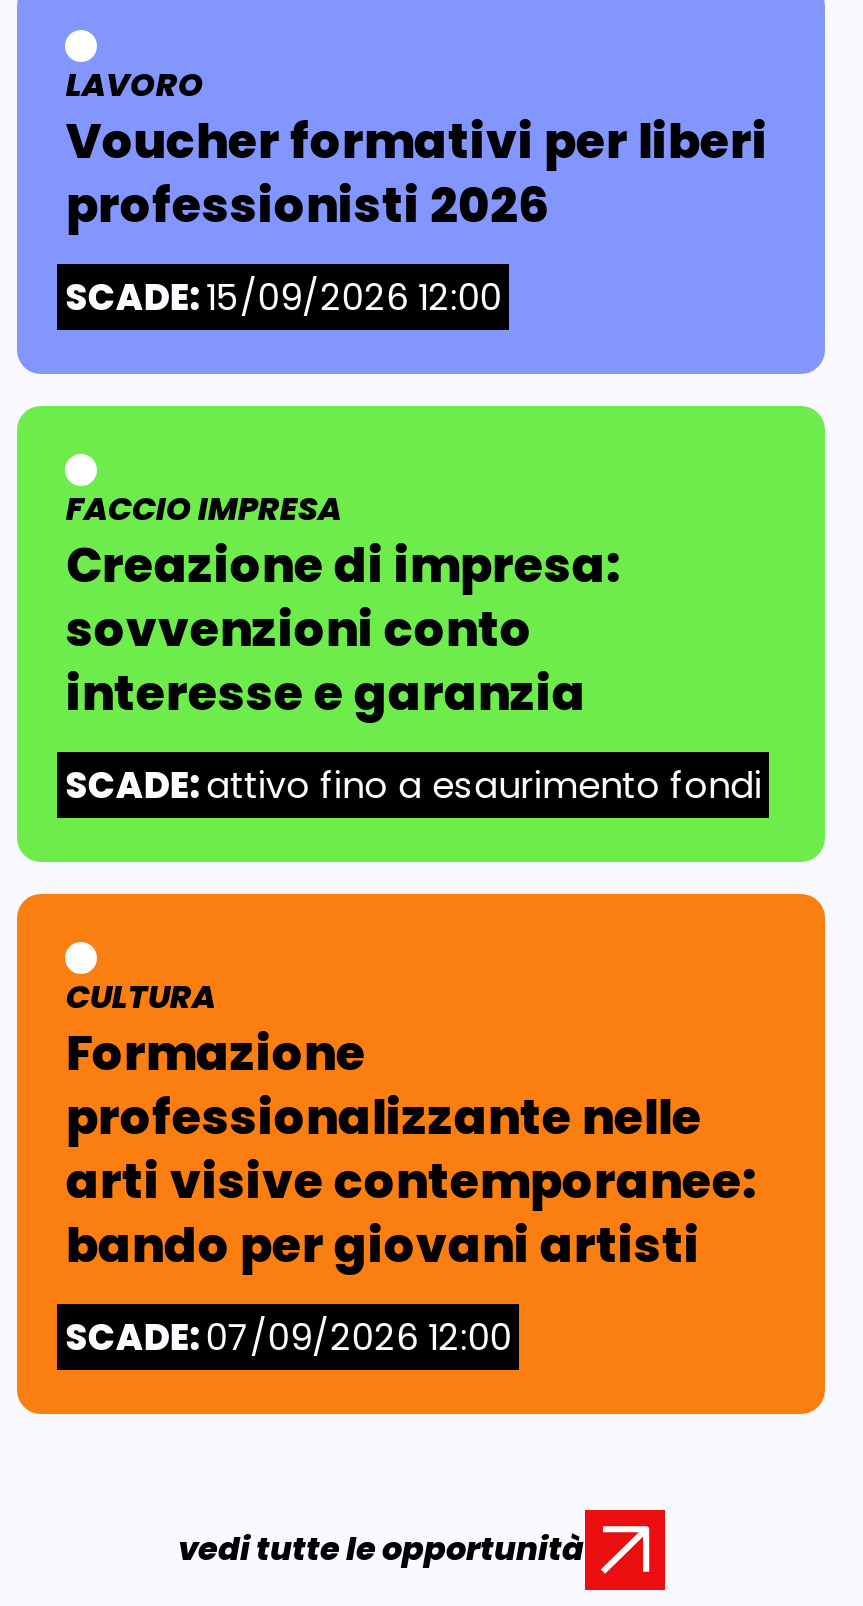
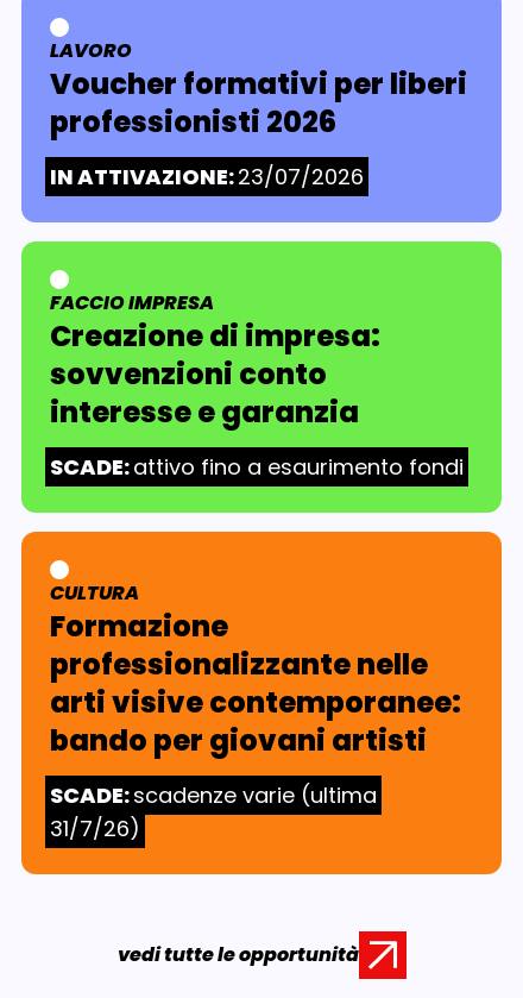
[66,272,502,322] SCADE:15/09/2026 12:00 -> [50,162,364,192] IN ATTIVAZIONE:23/07/2026
[66,1312,512,1362] SCADE: 07/09/2026 12:00 -> [50,780,377,843] SCADE:scadenze varie (ultima | 31/7/26)

